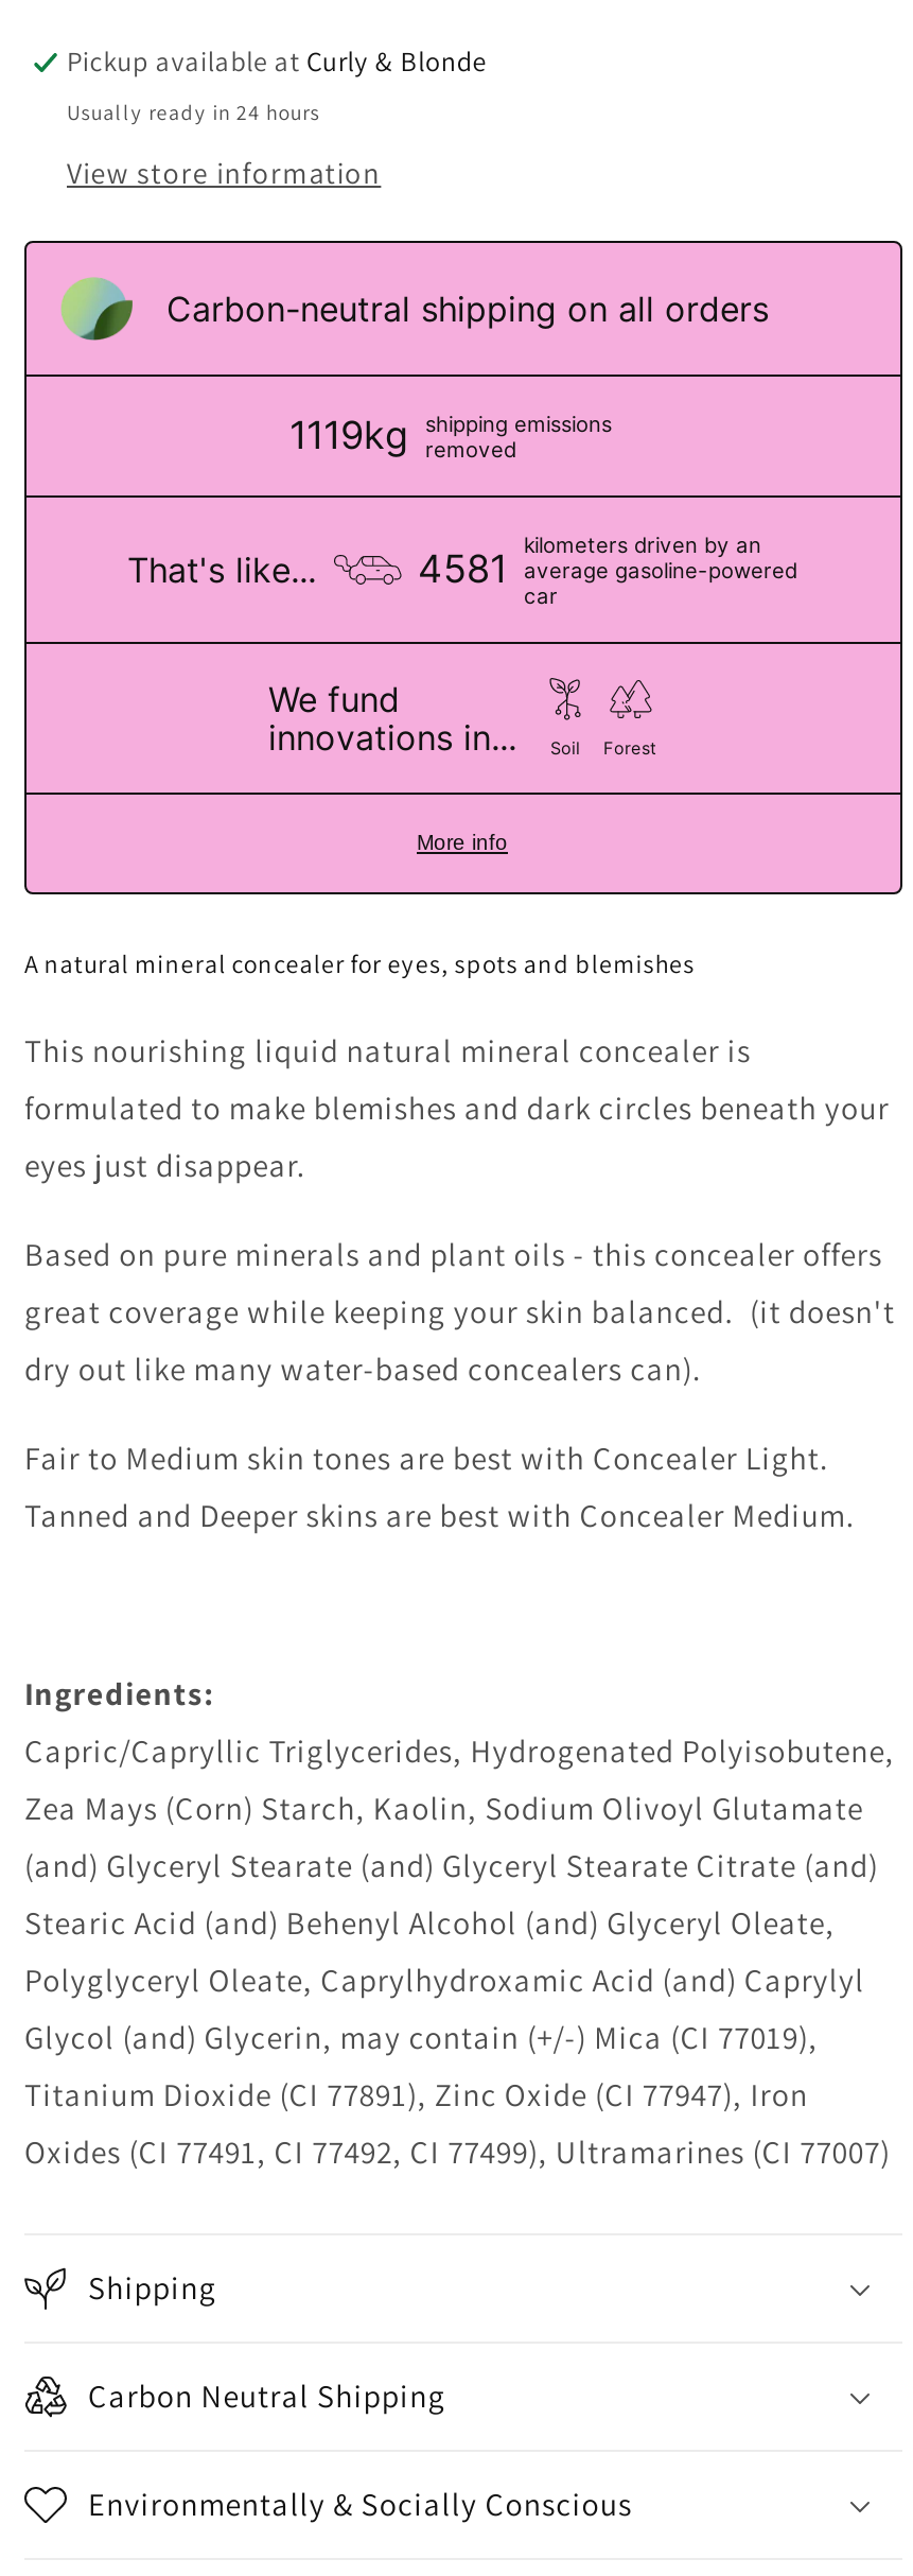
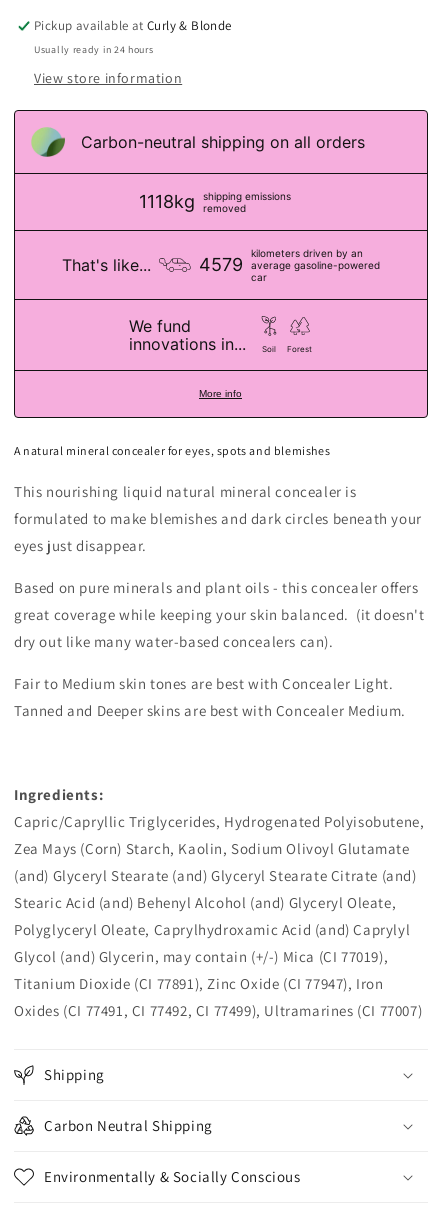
[289,411,612,462] 1119kg shipping emissions removed -> [139,190,291,214] 1118kg shipping emissions removed
[418,546,797,591] 4581 average gasoline-powered -> [198,254,379,275] 4579 average gasoline-powered

